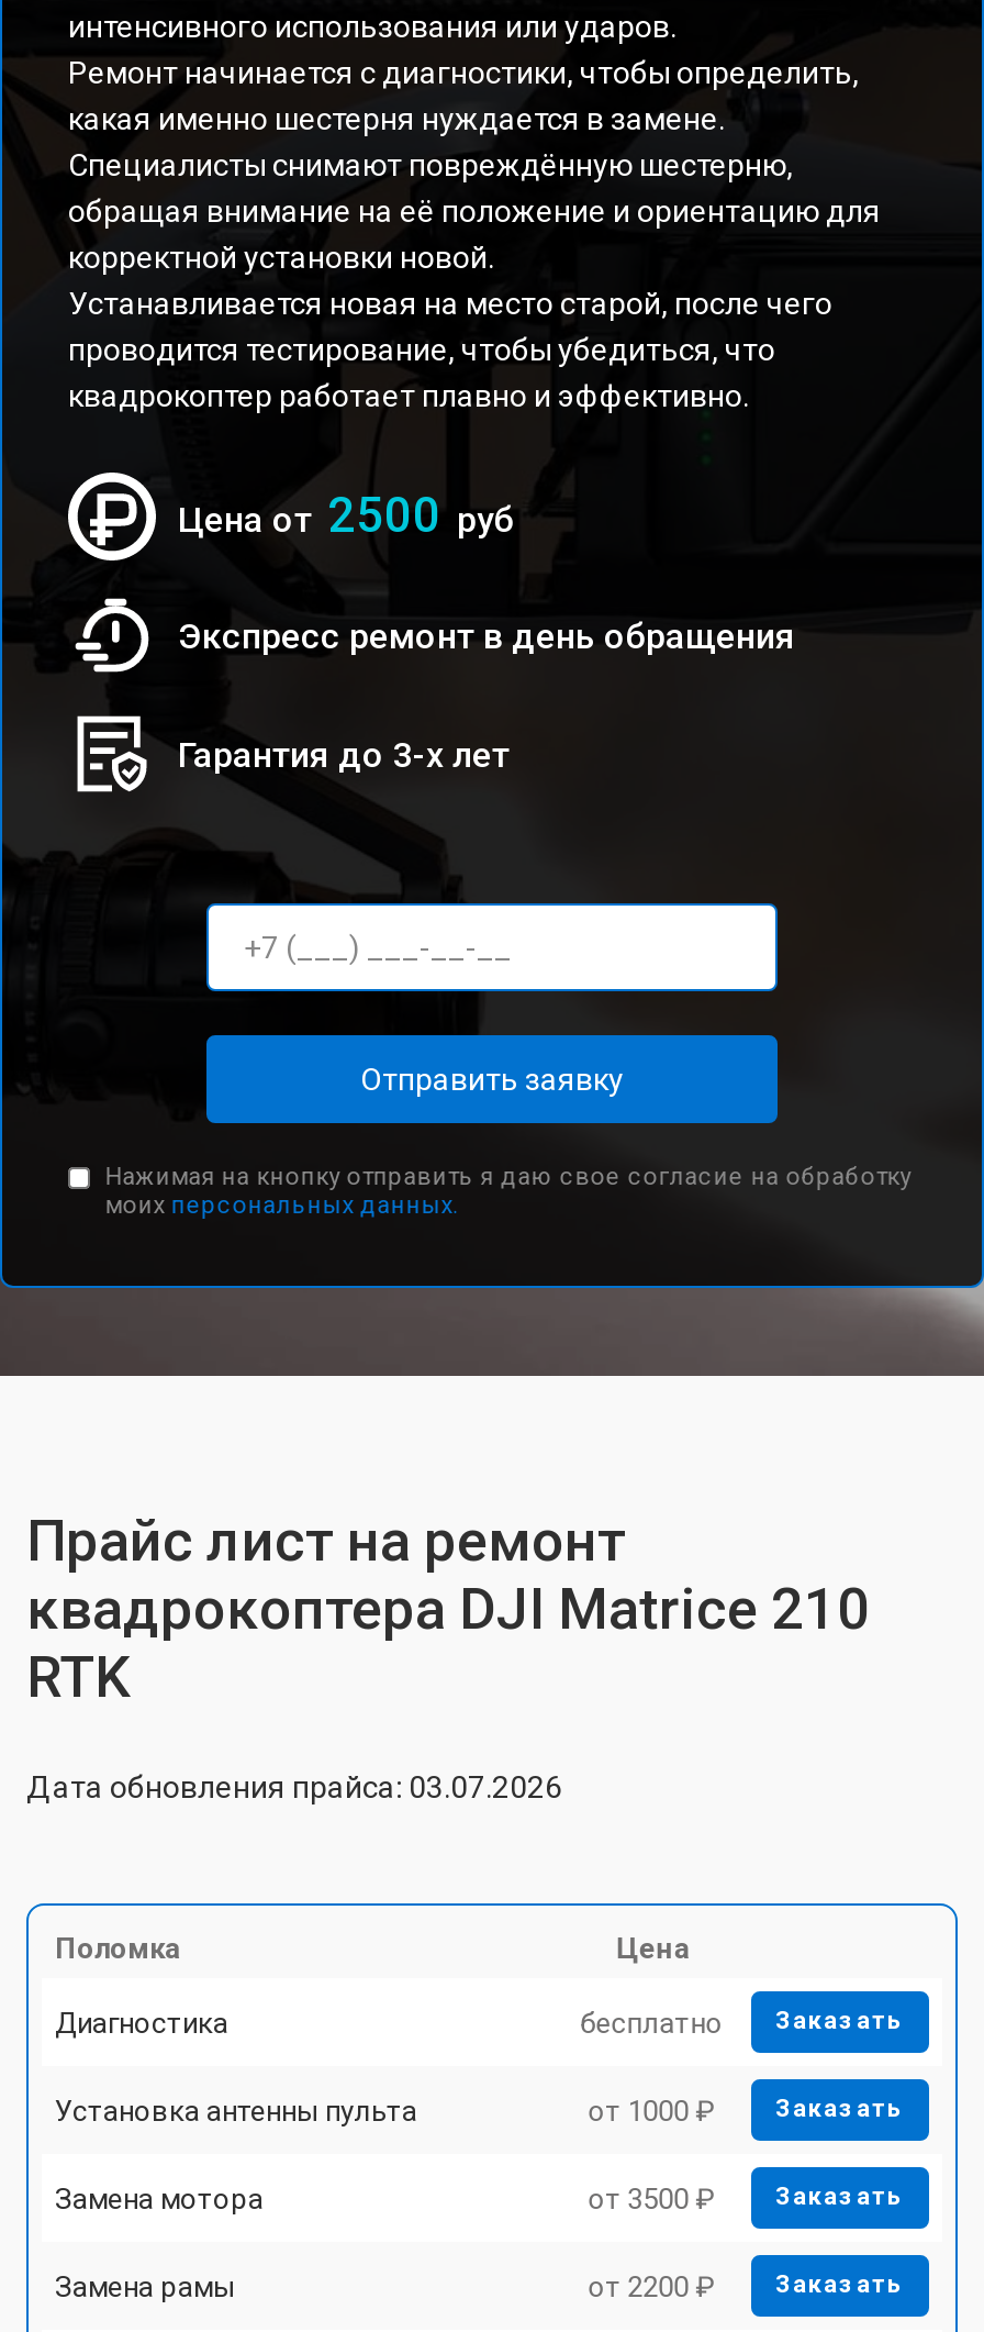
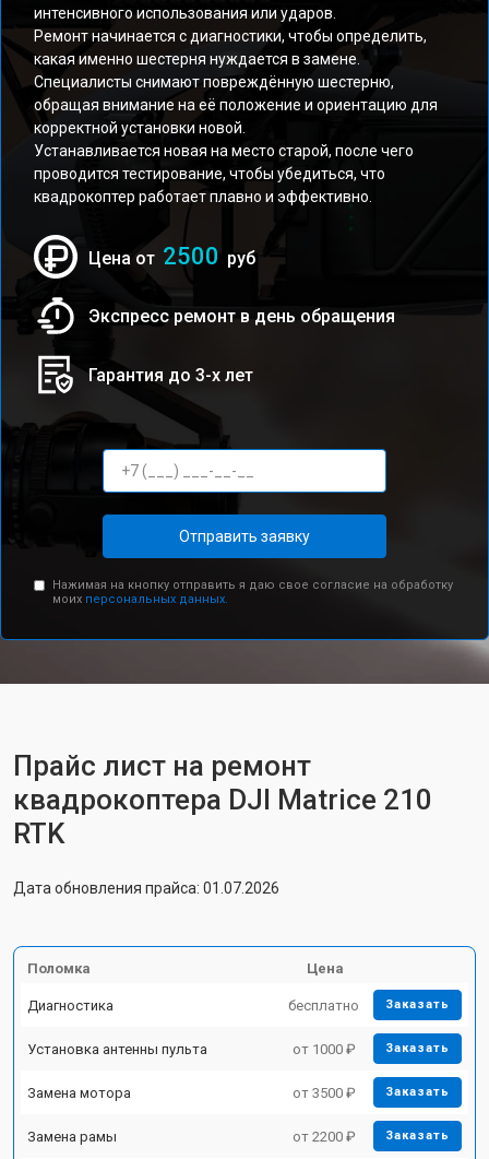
[26,1769,562,1804] Дата обновления прайса: 03.07.2026 -> [13,879,279,897] Дата обновления прайса: 01.07.2026

